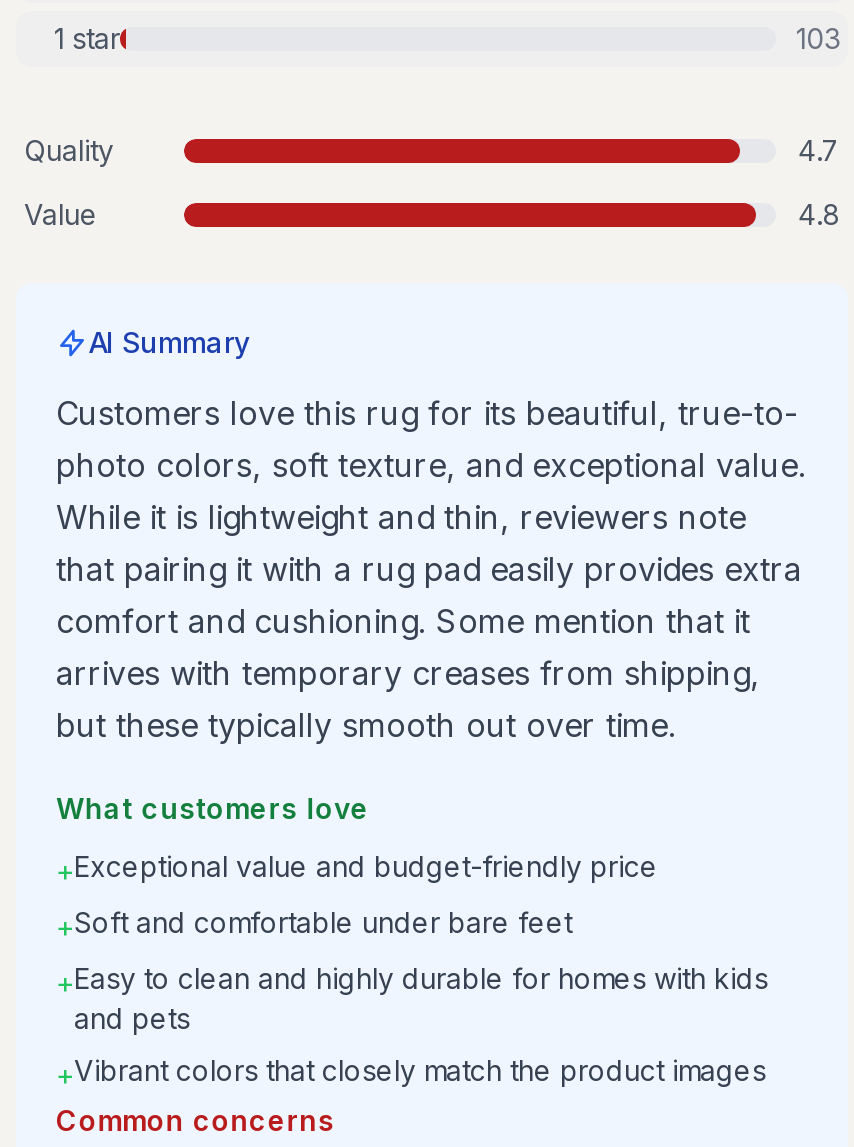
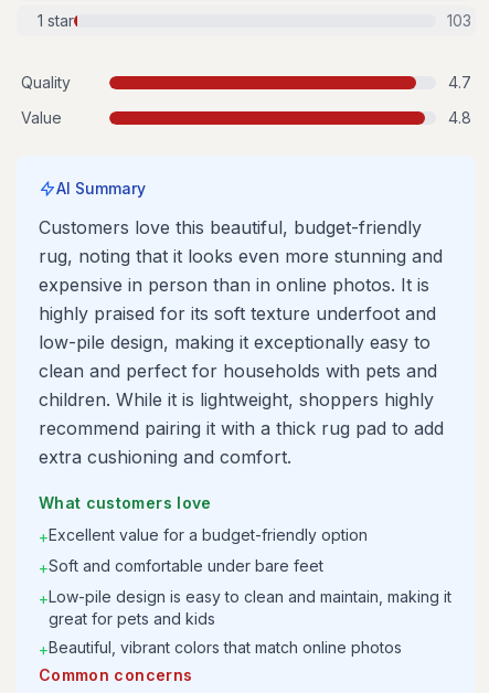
[56,392,806,744] Customers love this rug for its beautiful, true-to- | photo colors, soft texture, and exceptional value. | While it is lightweight and thin, reviewers note | that pairing it with a rug pad easily provides extra | comfort and cushioning. Some mention that it | arrives with temporary creases from shipping, | but these typically smooth out over time. -> [39,216,444,468] Customers love this beautiful, budget-friendly | rug, noting that it looks even more stunning and | expensive in person than in online photos. It is | highly praised for its soft texture underfoot and | low-pile design, making it exceptionally easy to | clean and perfect for households with pets and | children. While it is lightweight, shoppers highly | recommend pairing it with a thick rug pad to add | extra cushioning and comfort.
[56,848,658,886] +Exceptional value and budget-friendly price -> [39,525,368,546] +Excellent value for a budget-friendly option
[56,960,768,1034] +Easy to clean and highly durable for homes with kids | and pets -> [39,587,451,628] +Low-pile design is easy to clean and maintain, making it | great for pets and kids
[56,1052,766,1090] +Vibrant colors that closely match the product images -> [39,638,402,659] +Beautiful, vibrant colors that match online photos

